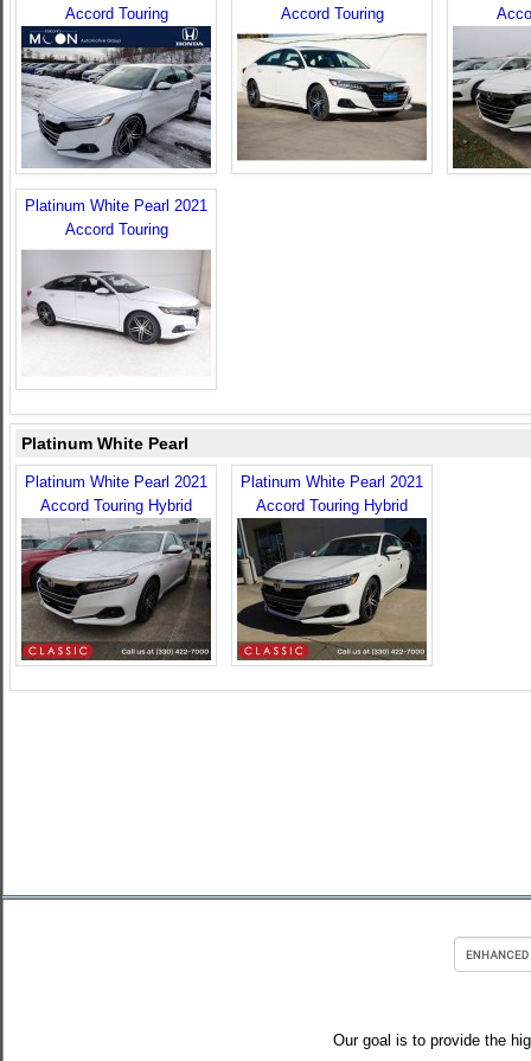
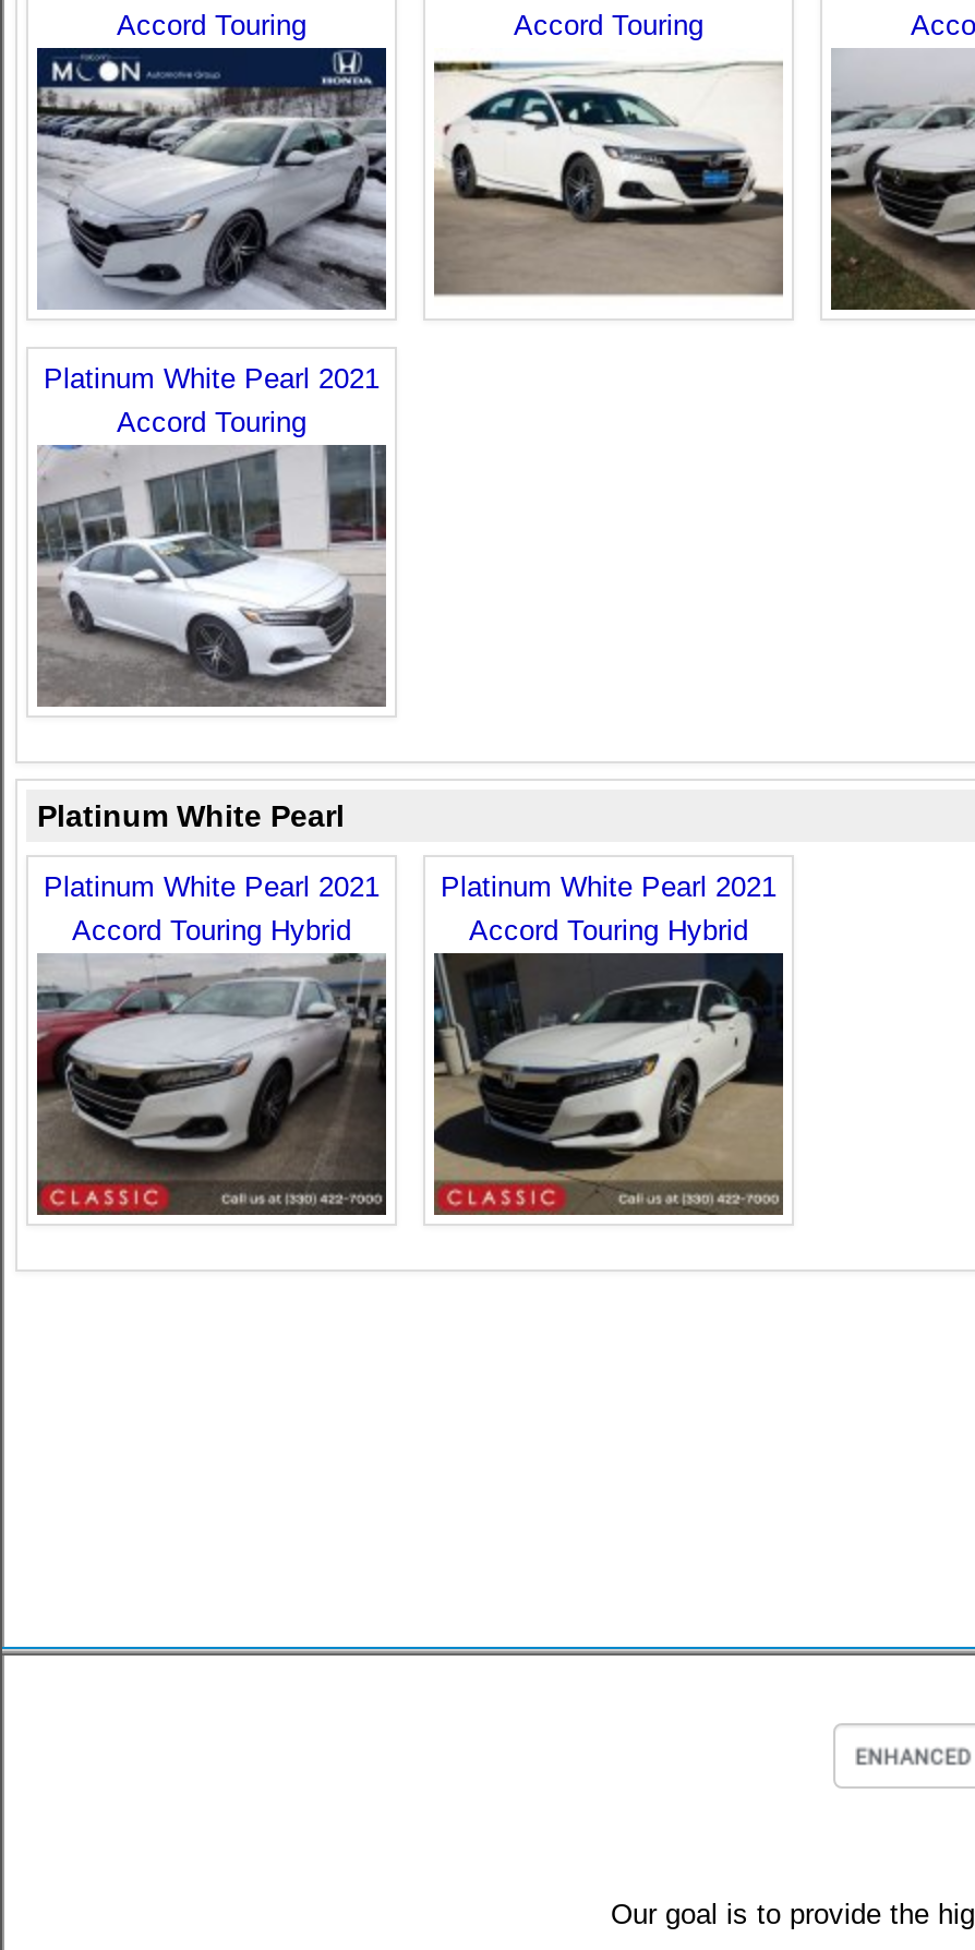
[21,242,211,384] [image] -> [35,443,388,709] [image]

